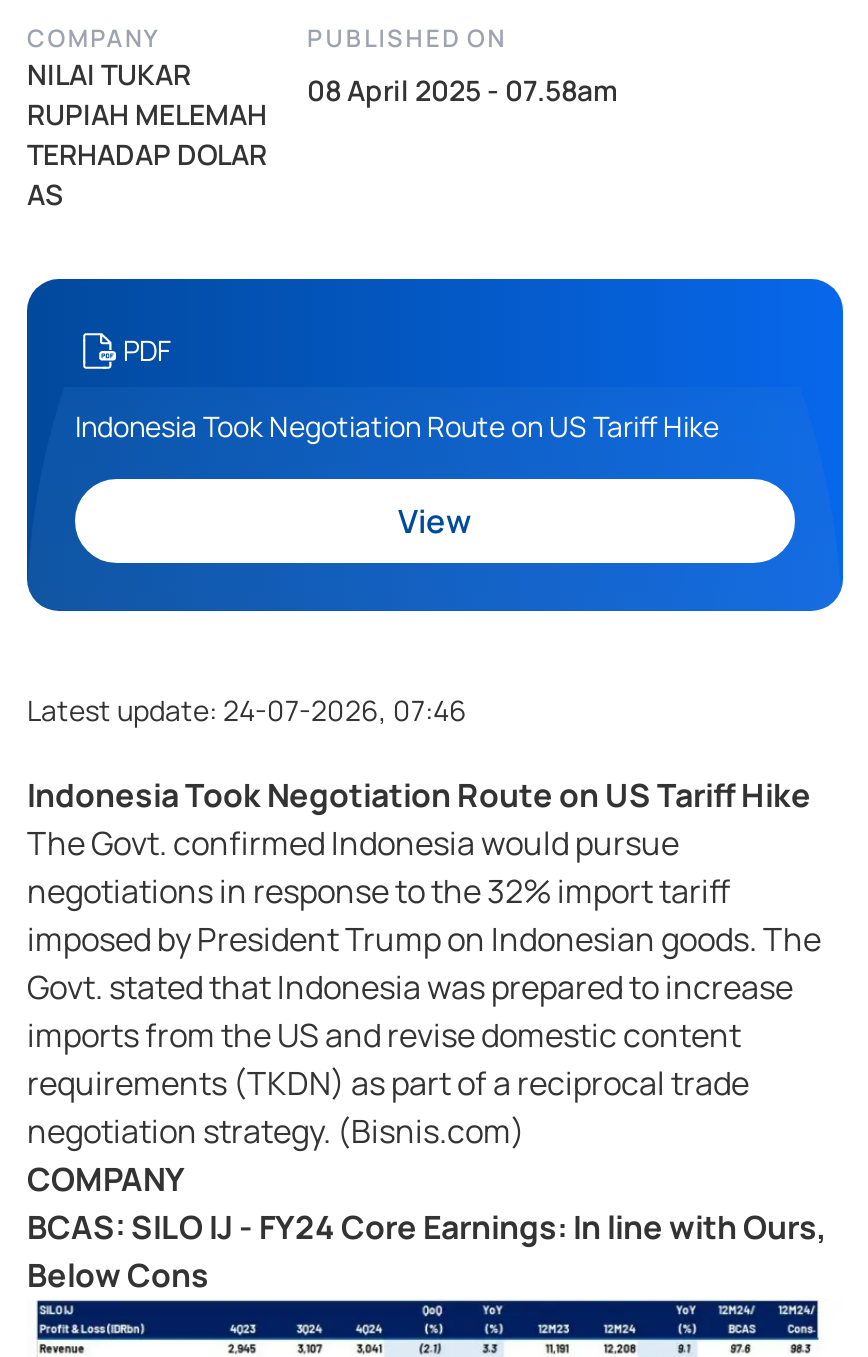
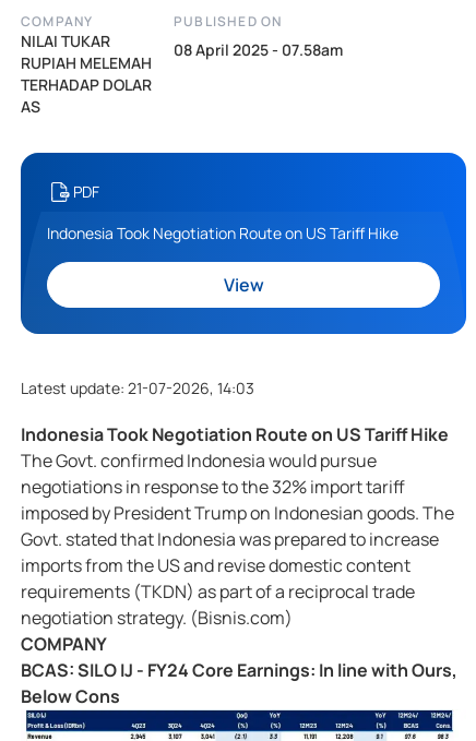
[27,692,467,730] Latest update: 24-07-2026, 07:46 -> [21,378,254,399] Latest update: 21-07-2026, 14:03

